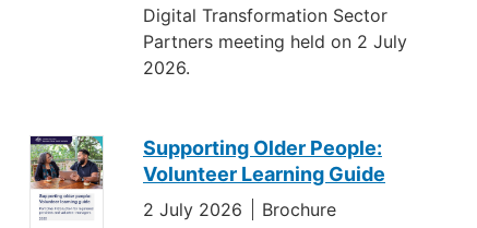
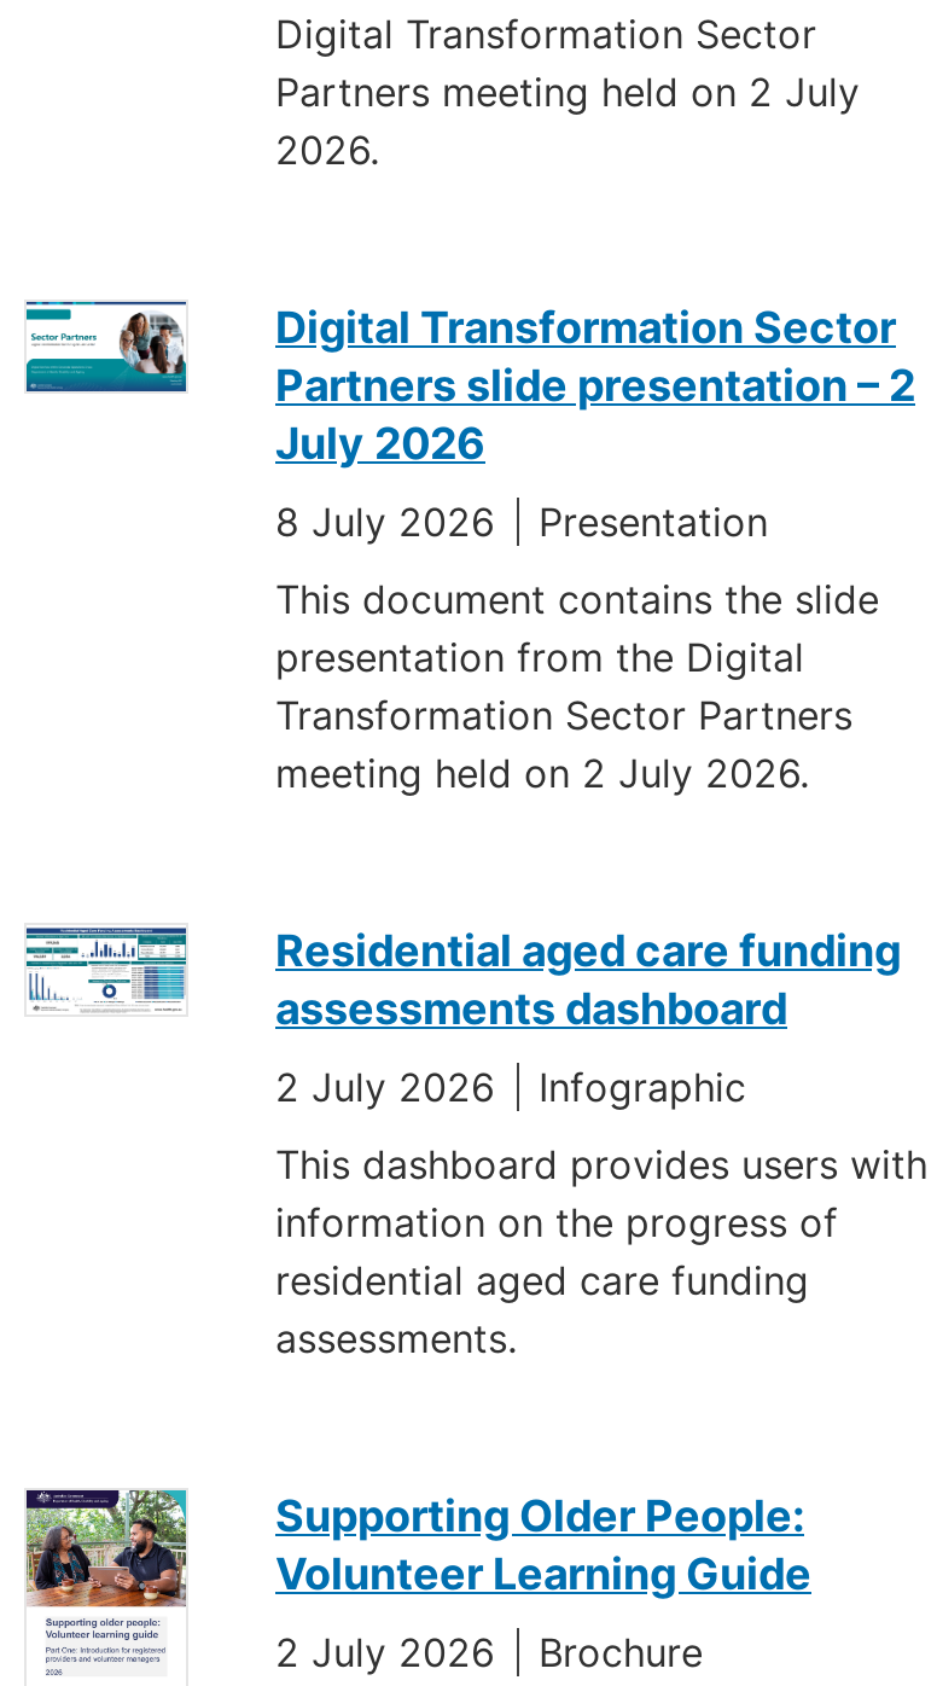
none -> [24,300,915,796] [image] | Digital Transformation Sector | Partners slide presentation – 2 | July 2026 | 8 July 2026 | Presentation | This document contains the slide | presentation from the Digital | Transformation Sector Partners | meeting held on 2 July 2026.
none -> [24,924,927,1361] [image] | Residential aged care funding | assessments dashboard | 2 July 2026 | Infographic | This dashboard provides users with | information on the progress of | residential aged care funding | assessments.

